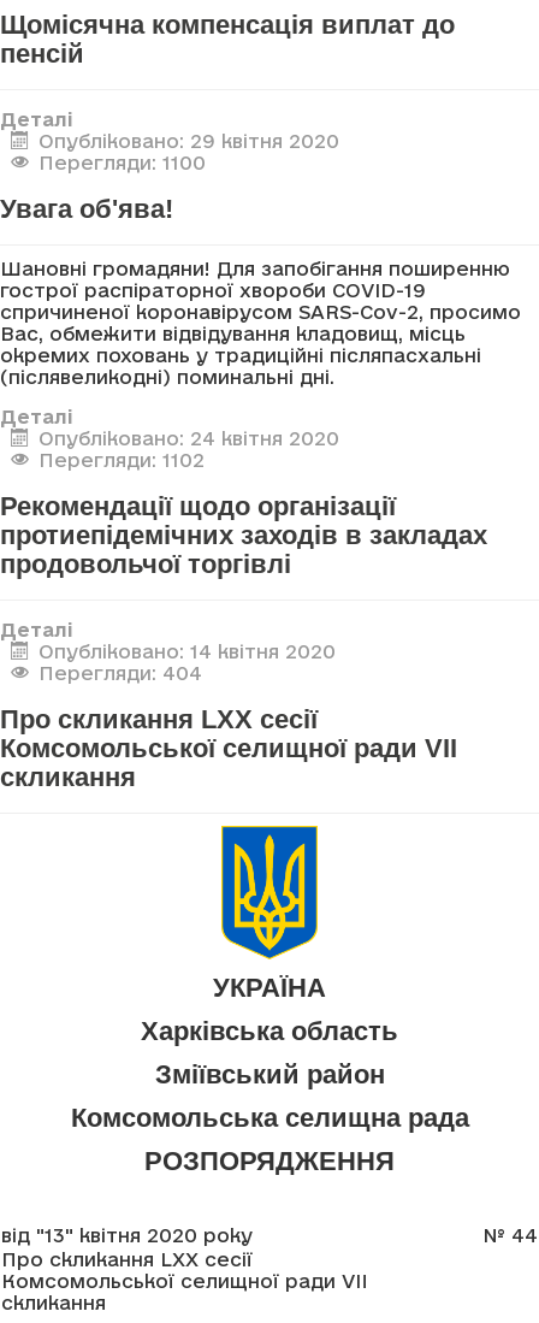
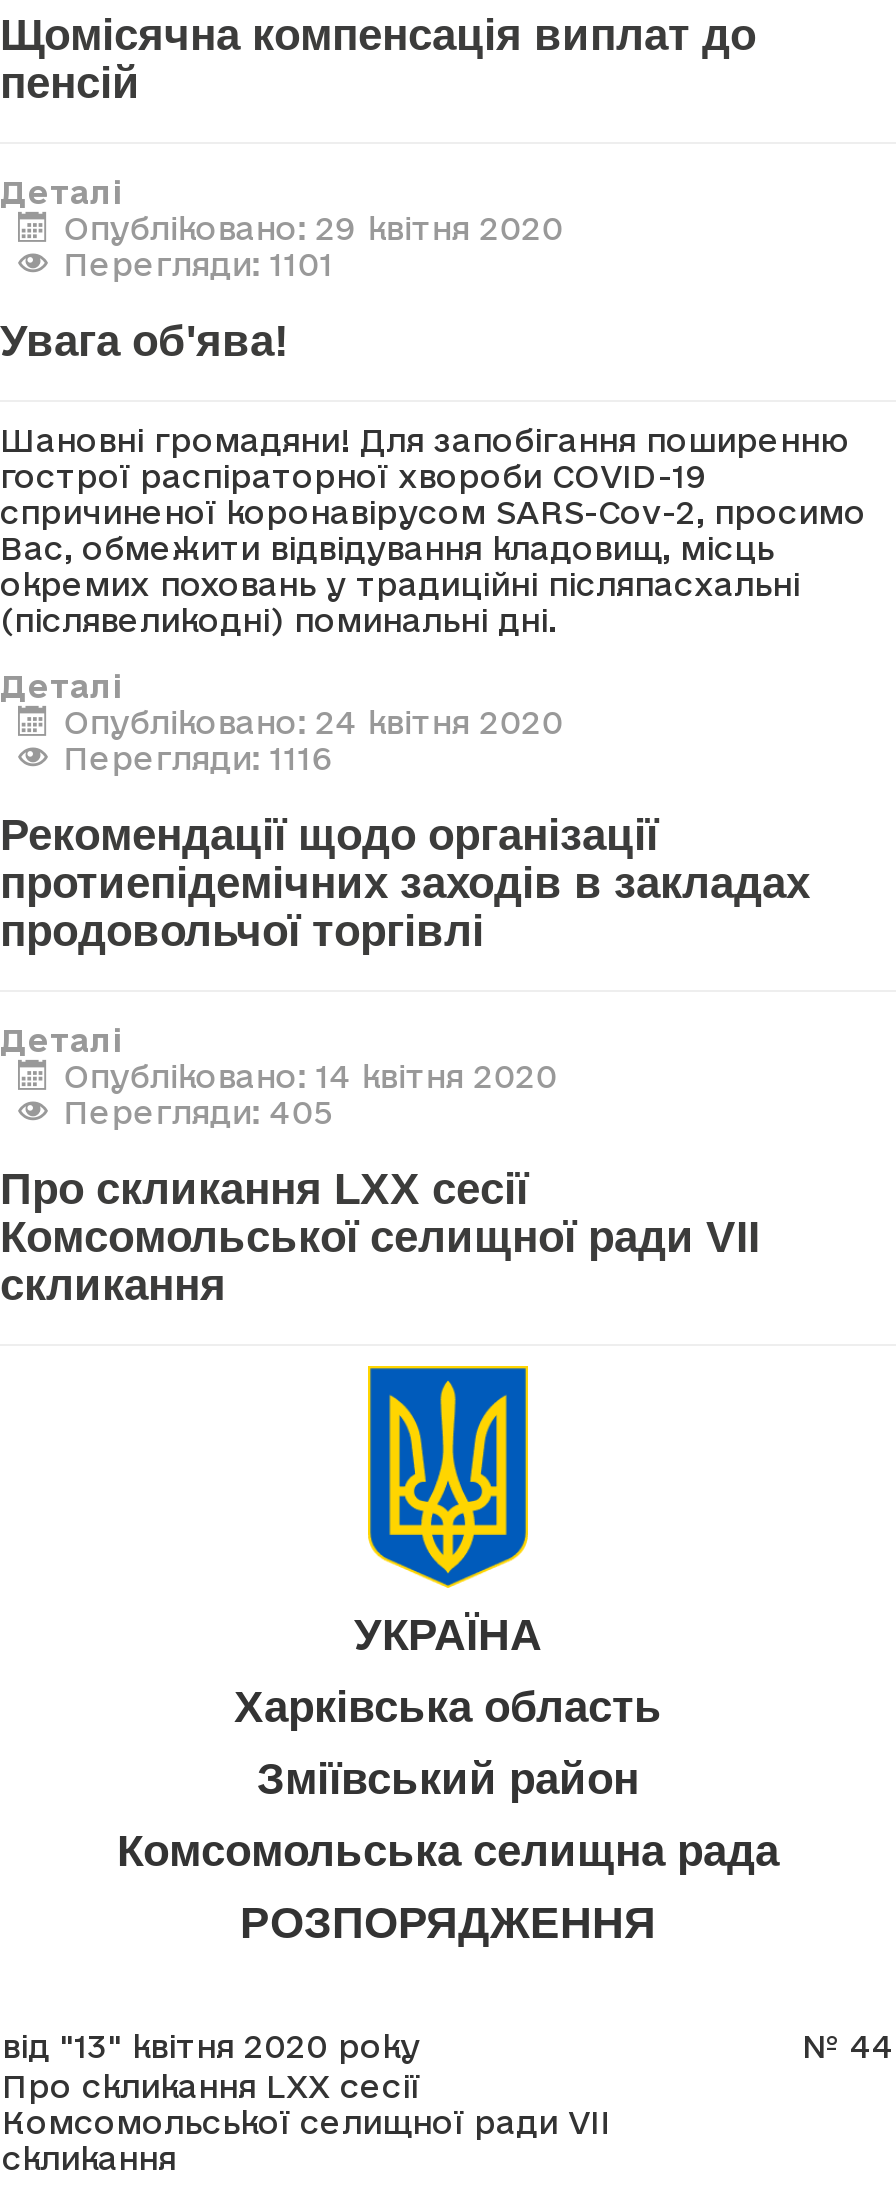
[38,151,205,173] Перегляди: 1100 -> [64,245,334,281] Перегляди: 1101
[38,449,204,470] Перегляди: 1102 -> [64,739,332,775] Перегляди: 1116
[38,662,202,683] Перегляди: 404 -> [64,1093,334,1129] Перегляди: 405

